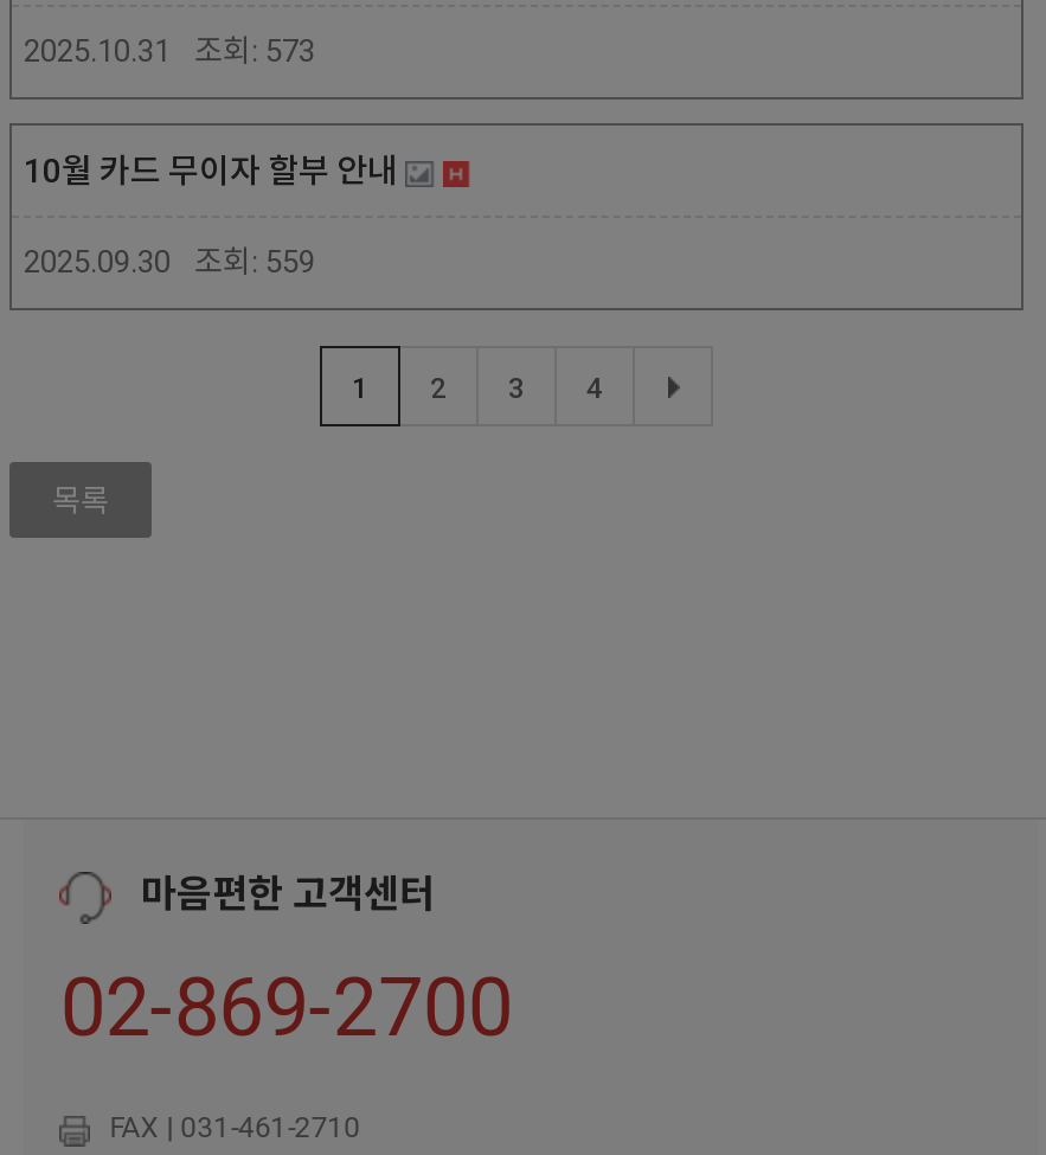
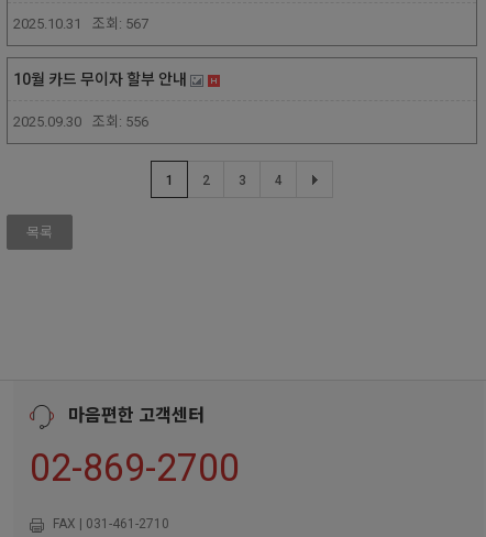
[24,33,315,68] 2025.10.31 조회: 573 -> [13,15,148,32] 2025.10.31 조회: 567
[24,244,315,279] 2025.09.30 조회: 559 -> [13,113,148,130] 2025.09.30 조회: 556

